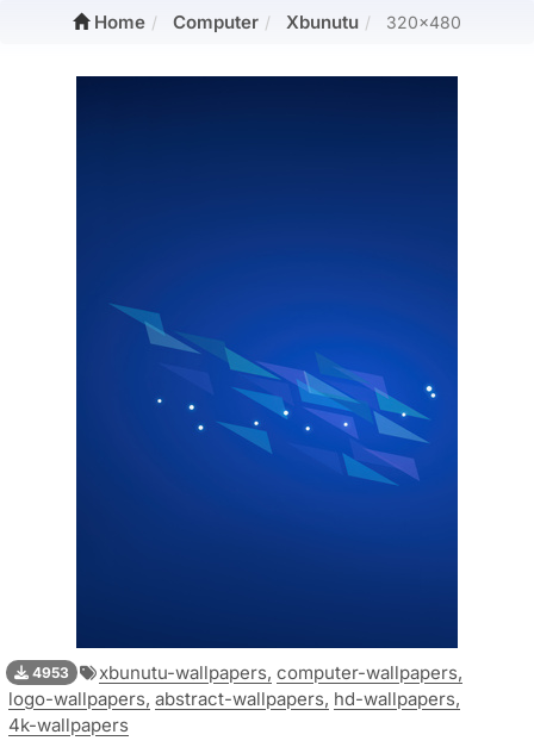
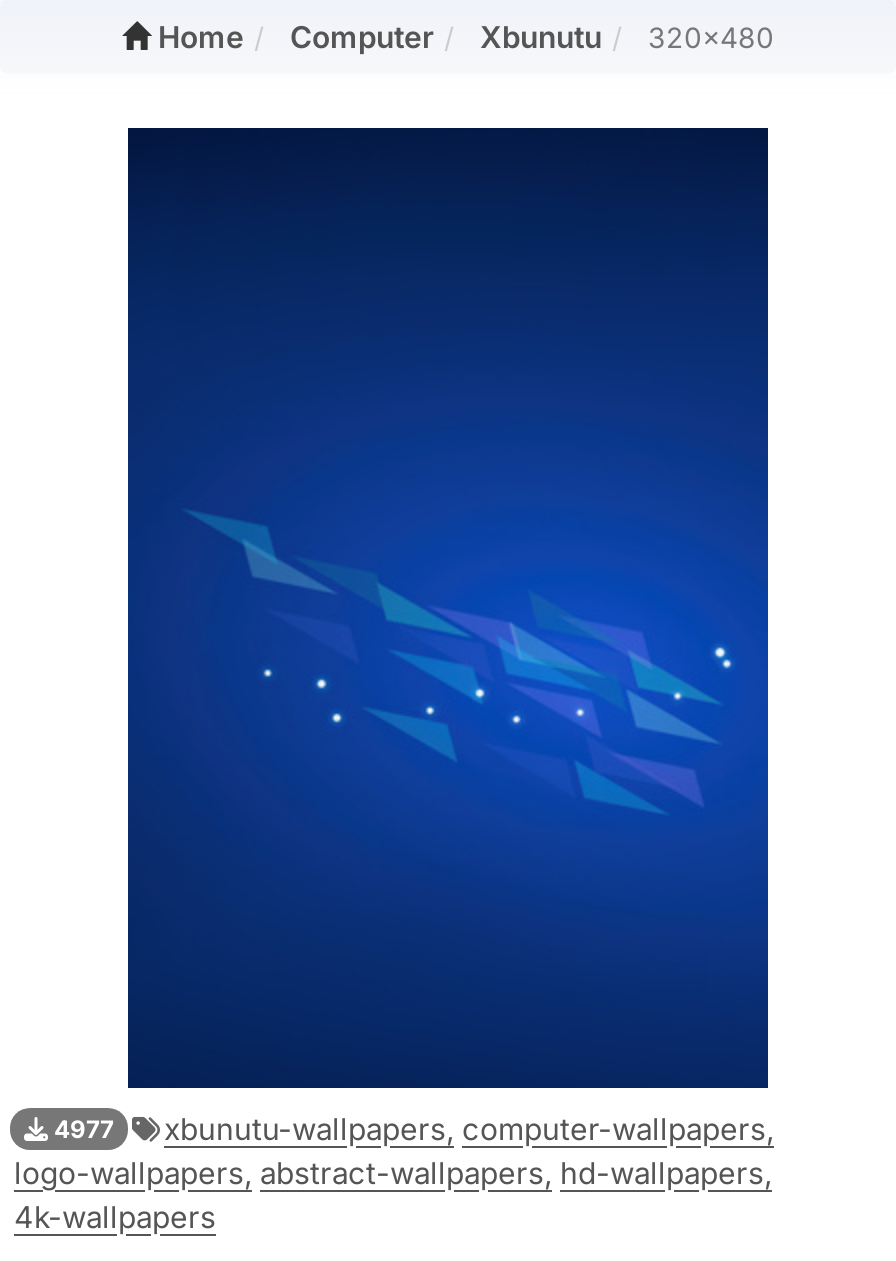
[29,661,462,684] 4953 xbunutu-wallpapers, computer-wallpapers, -> [48,1110,774,1148] 4977 xbunutu-wallpapers, computer-wallpapers,

